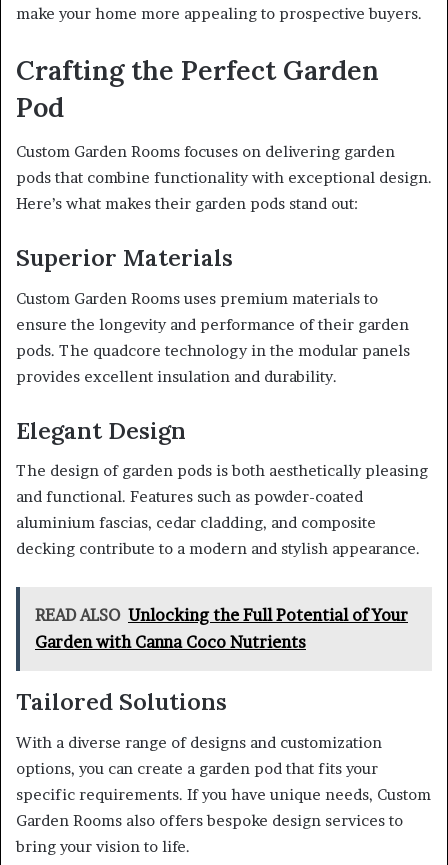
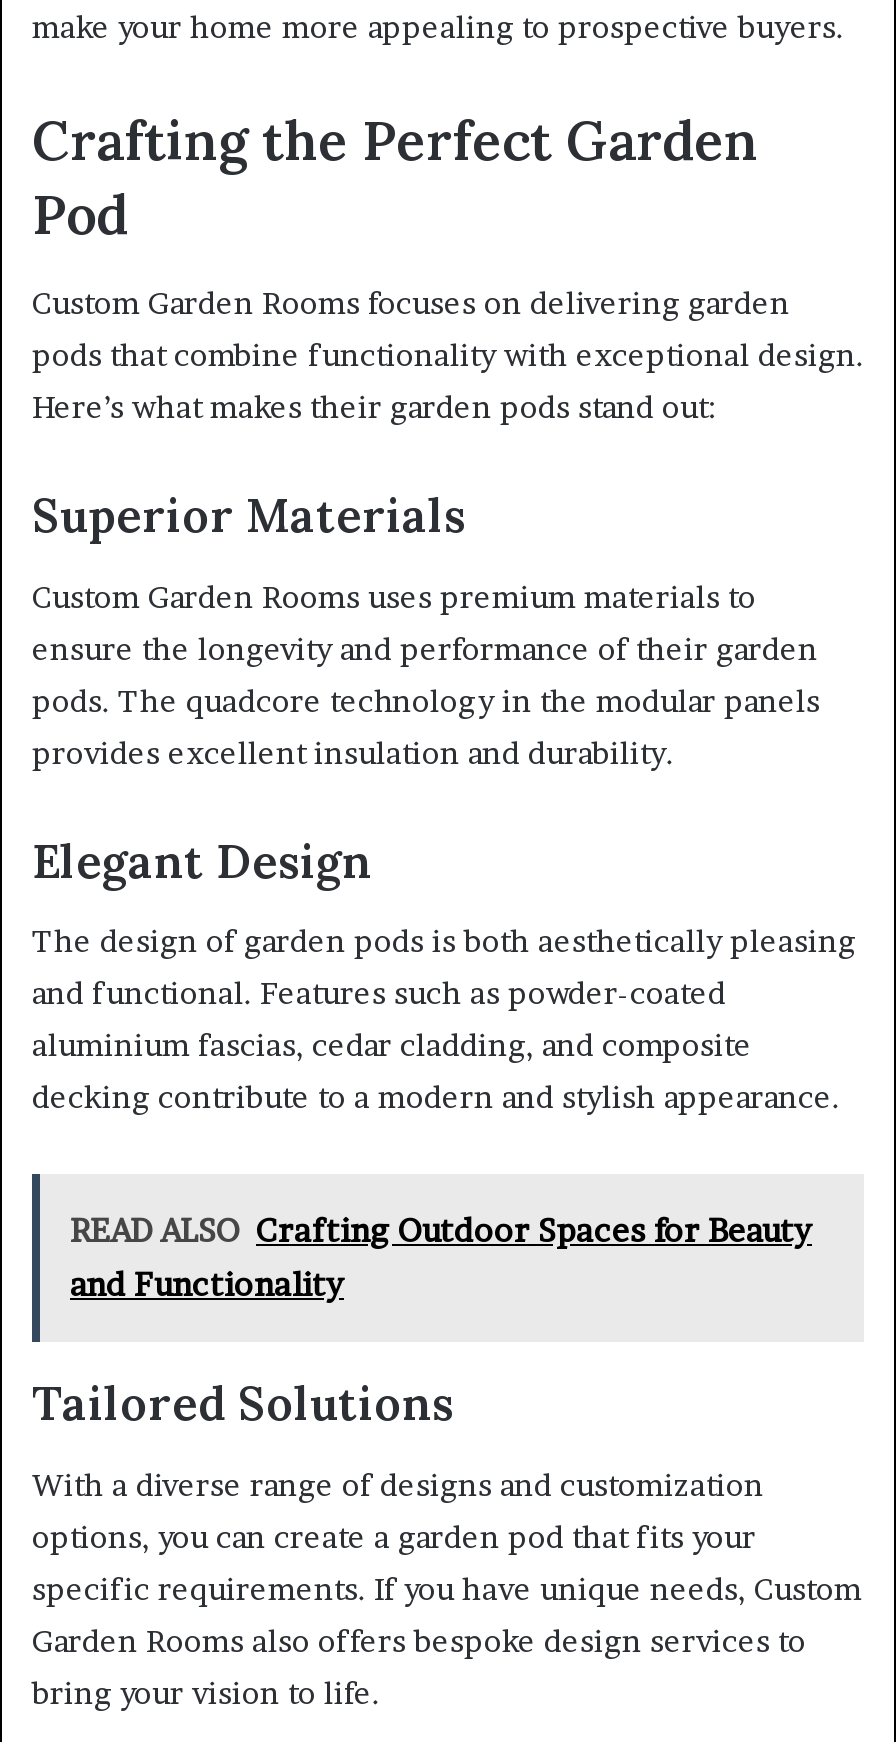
[35,605,408,652] READ ALSO Unlocking the Full Potential of Your | Garden with Canna Coco Nutrients -> [70,1211,812,1305] READ ALSO Crafting Outdoor Spaces for Beauty | and Functionality

